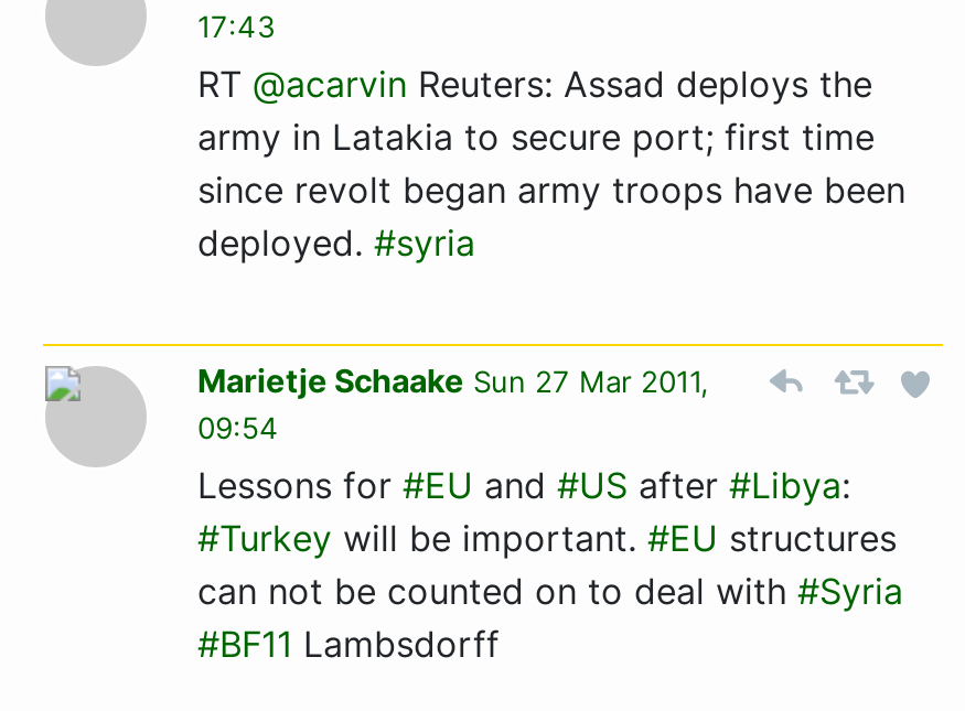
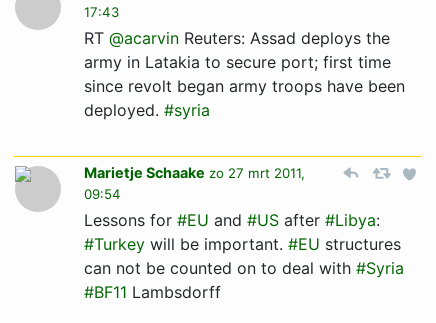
[197,361,709,399] Marietje Schaake Sun 27 Mar 2011, -> [84,164,305,181] Marietje Schaake zo 27 mrt 2011,

